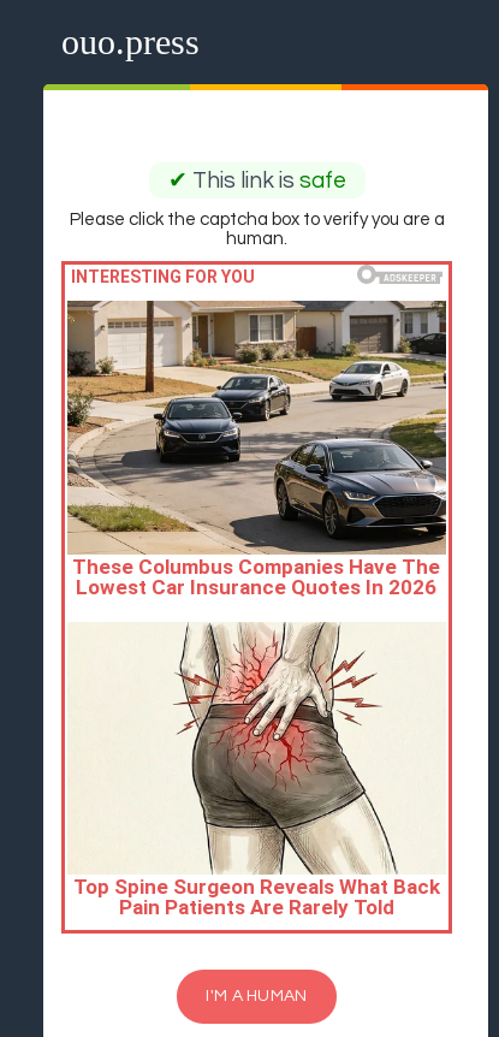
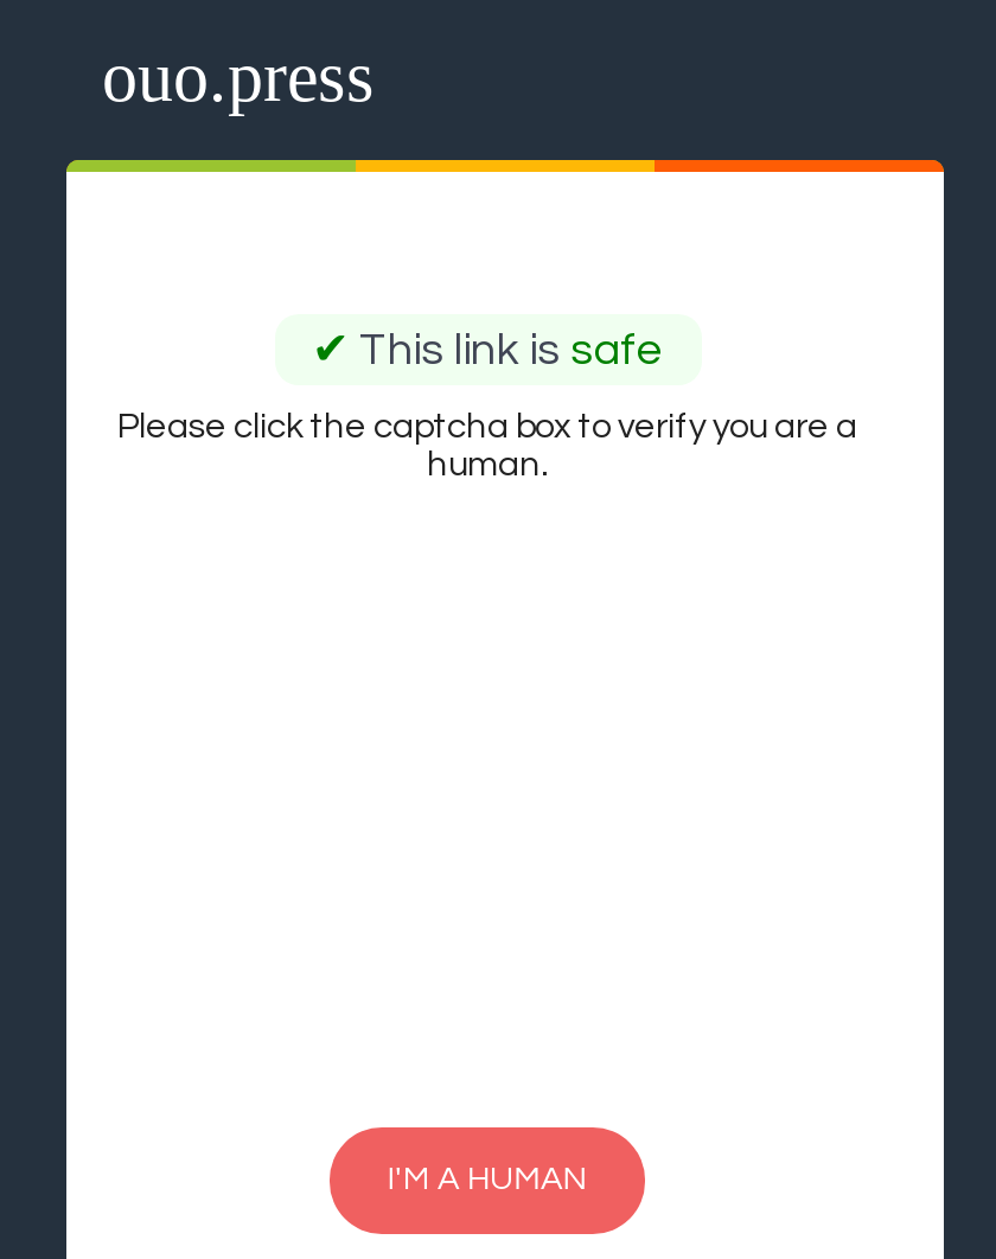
[60,260,453,935] [image] -> none

